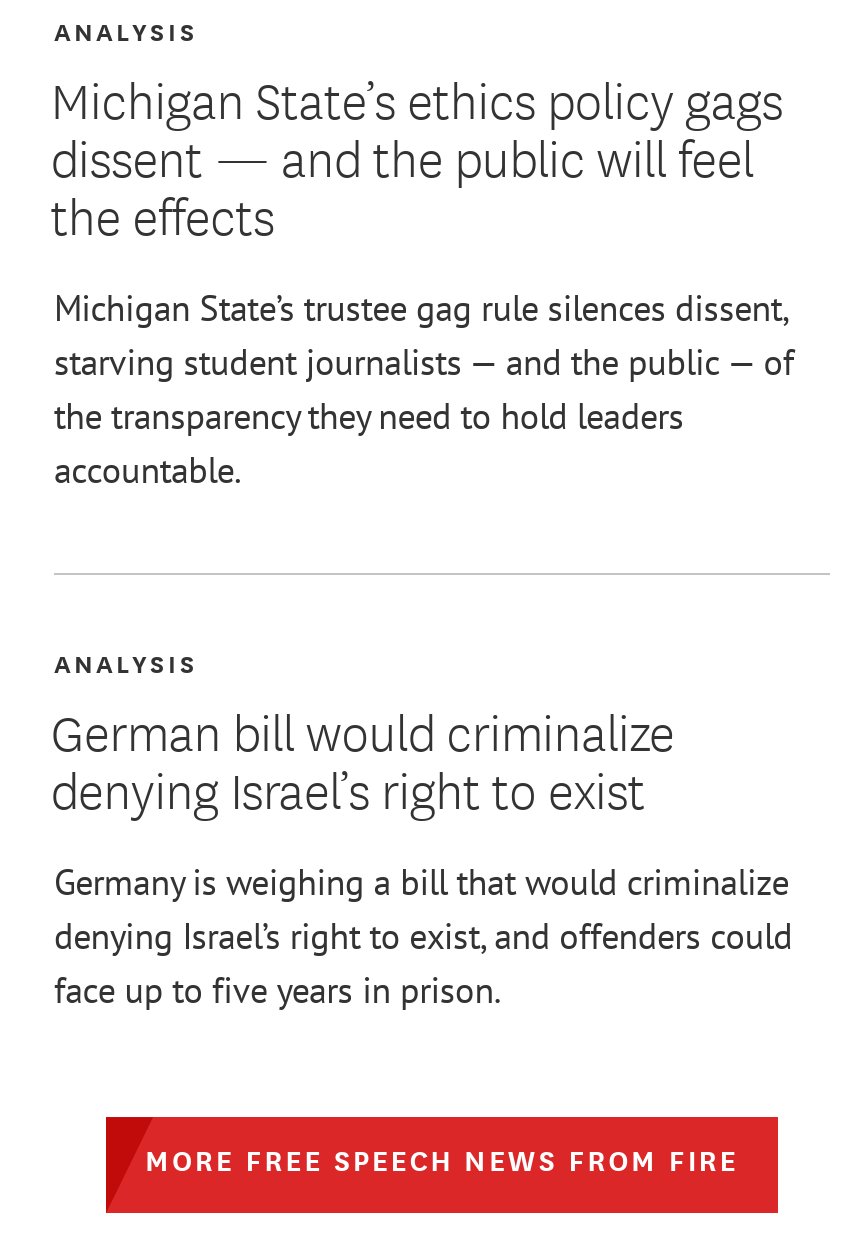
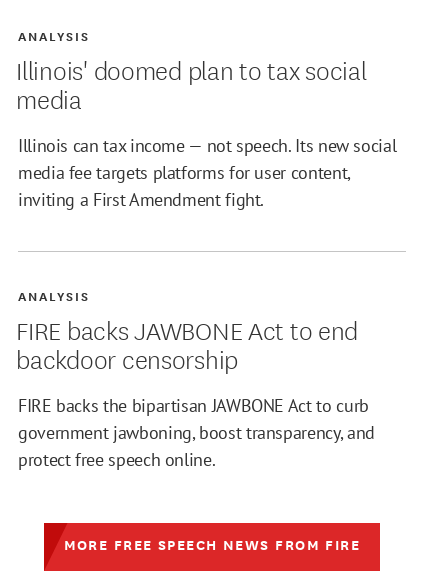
[51,59,783,249] Michigan State’s ethics policy gags | dissent — and the public will feel | the effects -> [16,50,366,116] Illinois' doomed plan to tax social | media
[54,285,794,493] Michigan State’s trustee gag rule silences dissent, | starving student journalists — and the public — of | the transparency they need to hold leaders | accountable. -> [18,134,396,211] Illinois can tax income — not speech. Its new social | media fee targets platforms for user content, | inviting a First Amendment fight.
[51,691,674,823] German bill would criminalize | denying Israel’s right to exist -> [16,310,358,376] FIRE backs JAWBONE Act to end | backdoor censorship
[54,859,793,1013] Germany is weighing a bill that would criminalize | denying Israel’s right to exist, and offenders could | face up to five years in prison. -> [18,394,375,471] FIRE backs the bipartisan JAWBONE Act to curb | government jawboning, boost transparency, and | protect free speech online.

